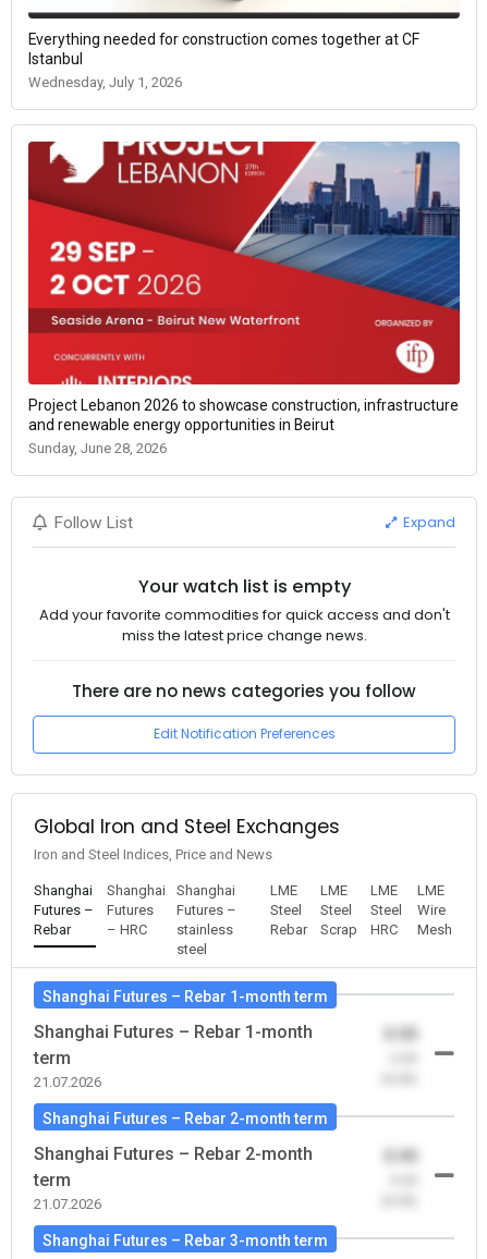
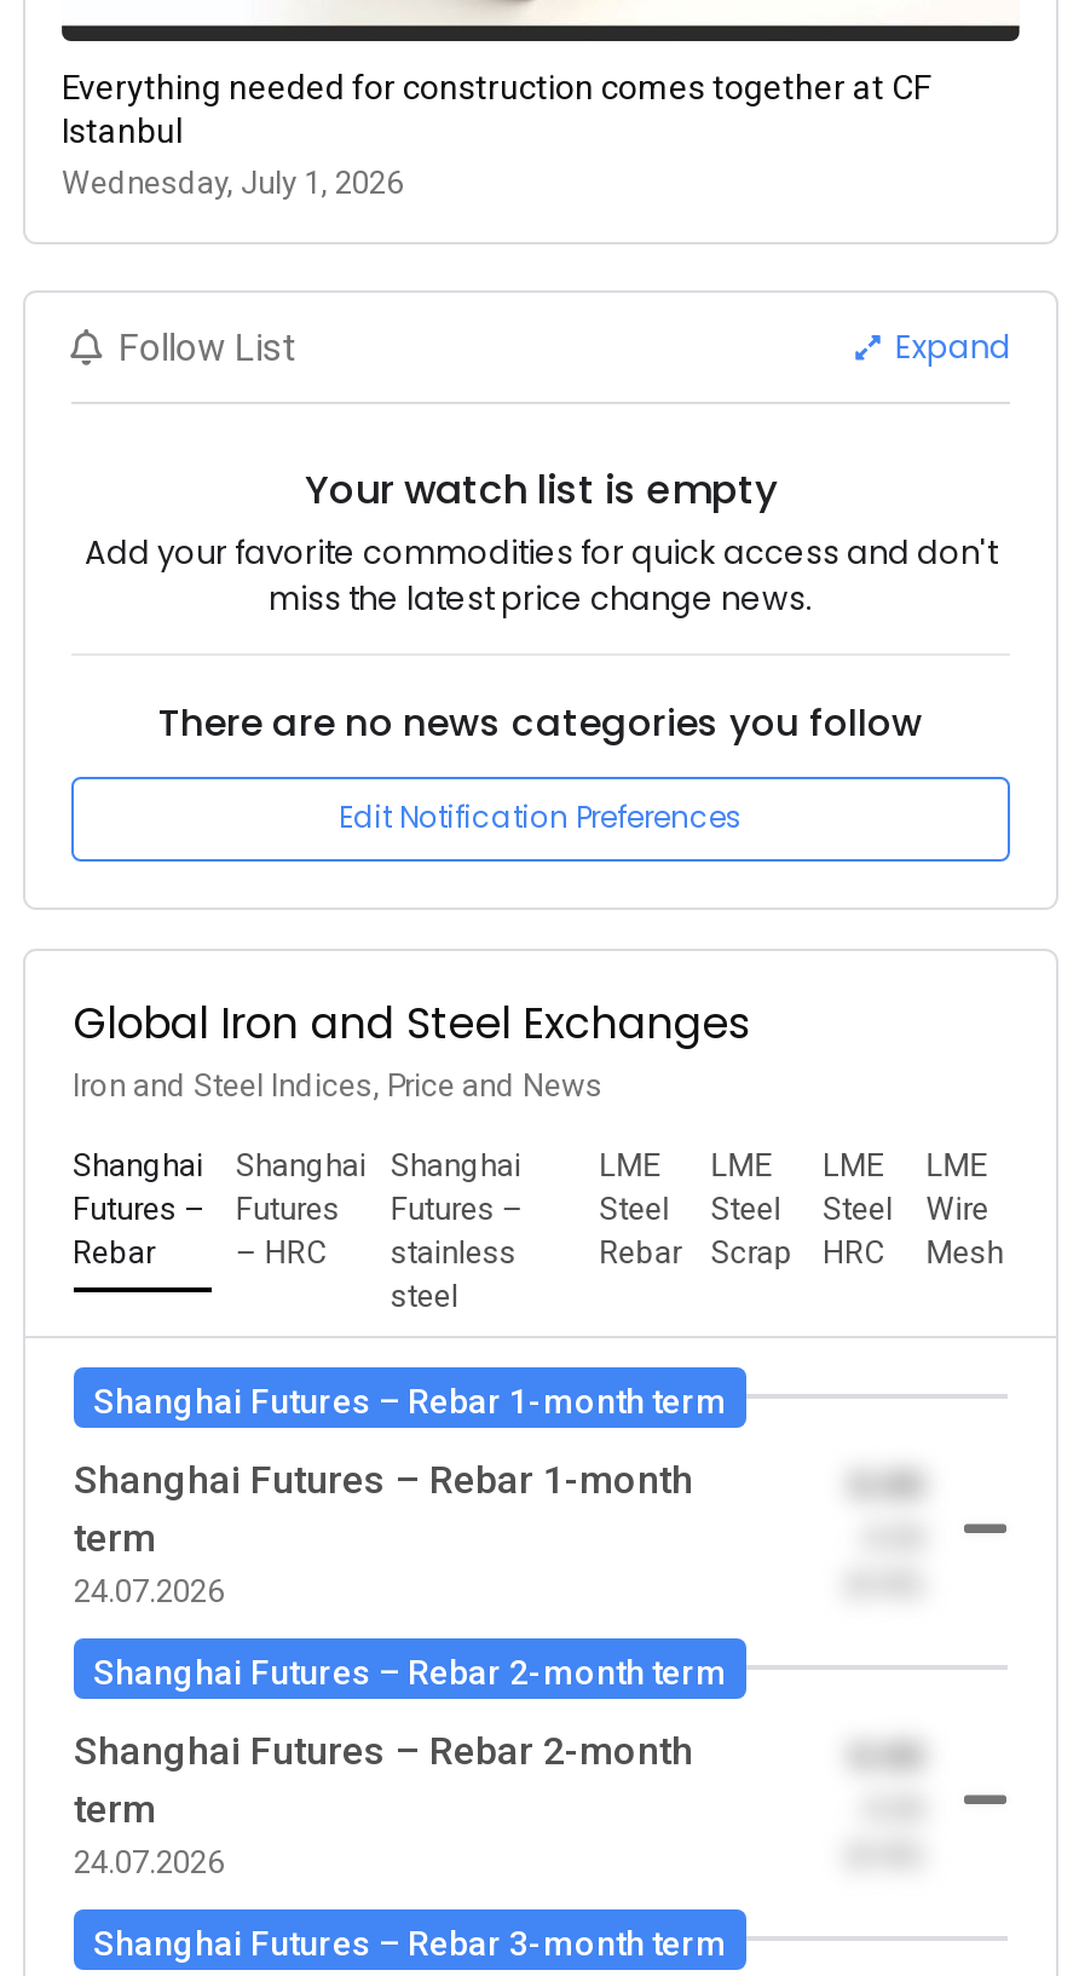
[27,140,461,456] [image] | Project Lebanon 2026 to showcase construction, infrastructure | and renewable energy opportunities in Beirut | Sunday, June 28, 2026 -> none
[34,1074,101,1090] 21.07.2026 -> [74,1573,224,1609] 24.07.2026
[34,1196,101,1212] 21.07.2026 -> [74,1844,224,1880] 24.07.2026

